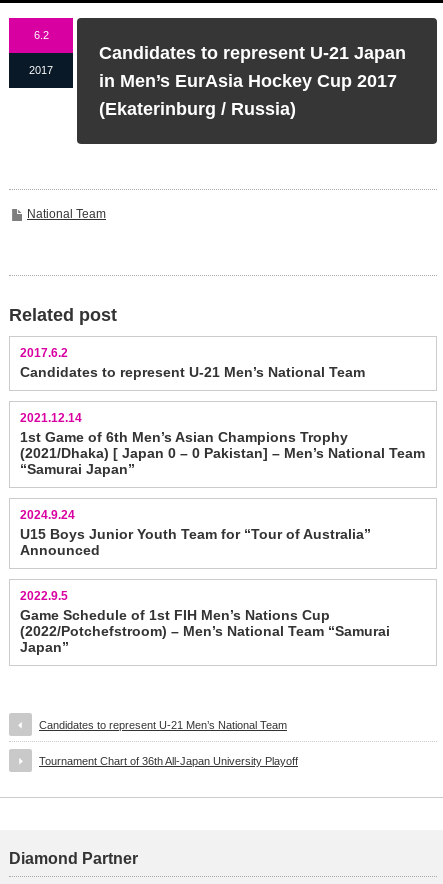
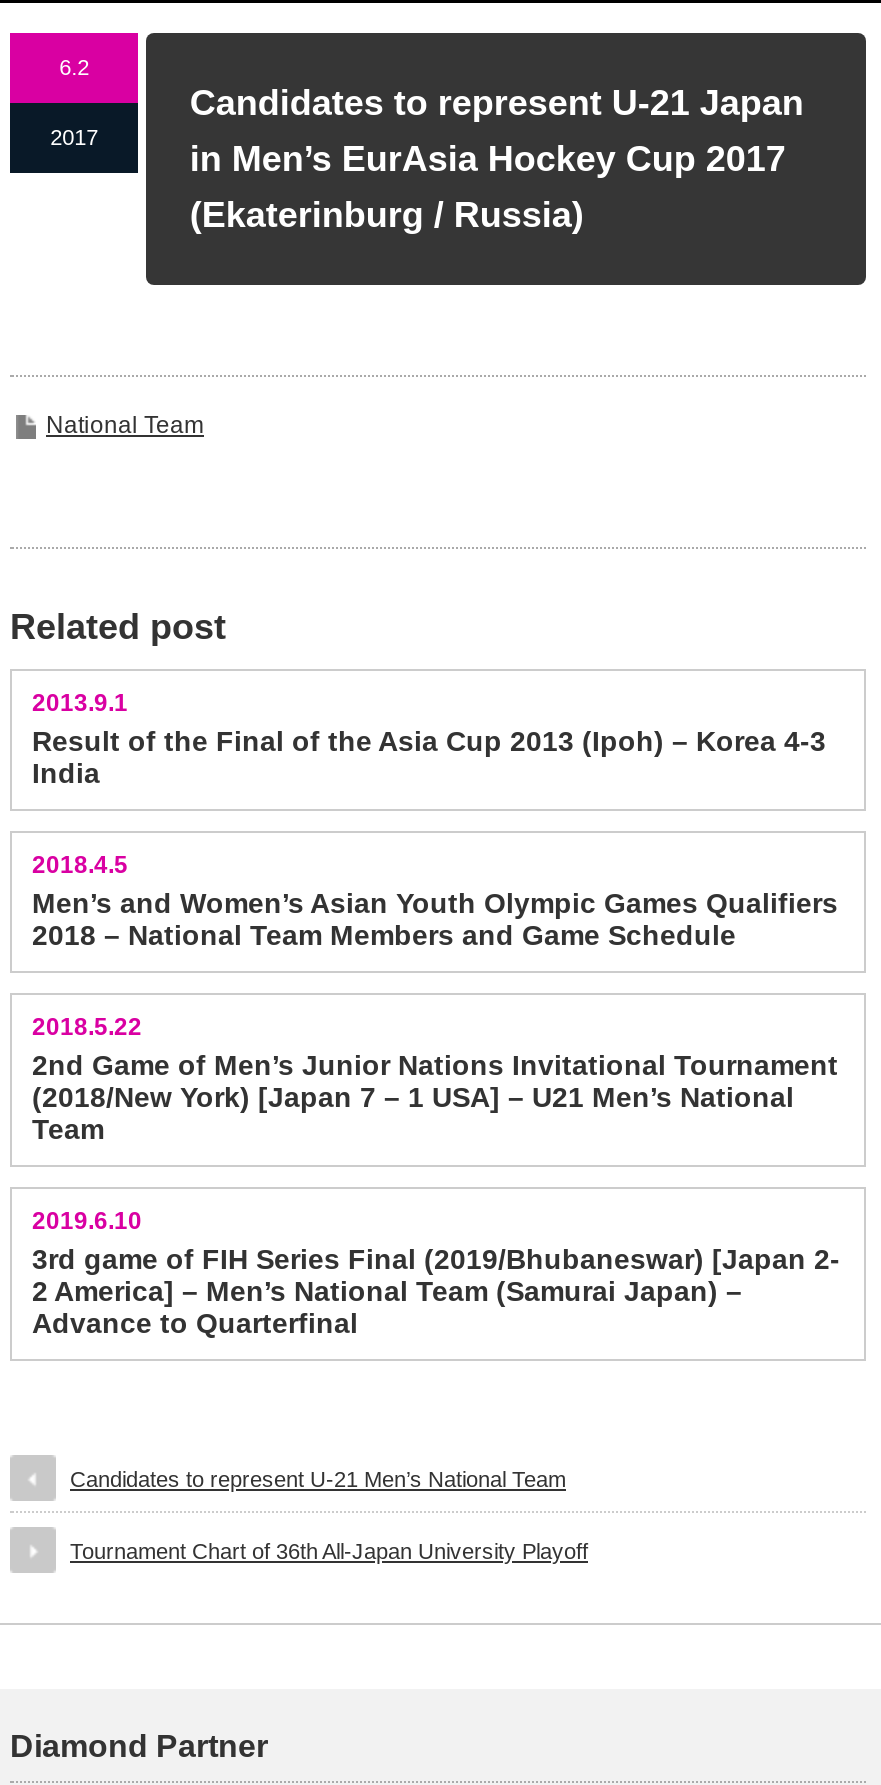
[20,346,365,380] 2017.6.2 | Candidates to represent U-21 Men’s National Team -> [32,689,826,789] 2013.9.1 | Result of the Final of the Asia Cup 2013 (Ipoh) – Korea 4-3 | India
[20,411,425,477] 2021.12.14 | 1st Game of 6th Men’s Asian Champions Trophy | (2021/Dhaka) [ Japan 0 – 0 Pakistan] – Men’s National Team | “Samurai Japan” -> [32,851,838,951] 2018.4.5 | Men’s and Women’s Asian Youth Olympic Games Qualifiers | 2018 – National Team Members and Game Schedule
[20,508,371,558] 2024.9.24 | U15 Boys Junior Youth Team for “Tour of Australia” | Announced -> [32,1013,838,1145] 2018.5.22 | 2nd Game of Men’s Junior Nations Invitational Tournament | (2018/New York) [Japan 7 – 1 USA] – U21 Men’s National | Team
[20,589,390,655] 2022.9.5 | Game Schedule of 1st FIH Men’s Nations Cup | (2022/Potchefstroom) – Men’s National Team “Samurai | Japan” -> [32,1207,840,1339] 2019.6.10 | 3rd game of FIH Series Final (2019/Bhubaneswar) [Japan 2- | 2 America] – Men’s National Team (Samurai Japan) – | Advance to Quarterfinal

